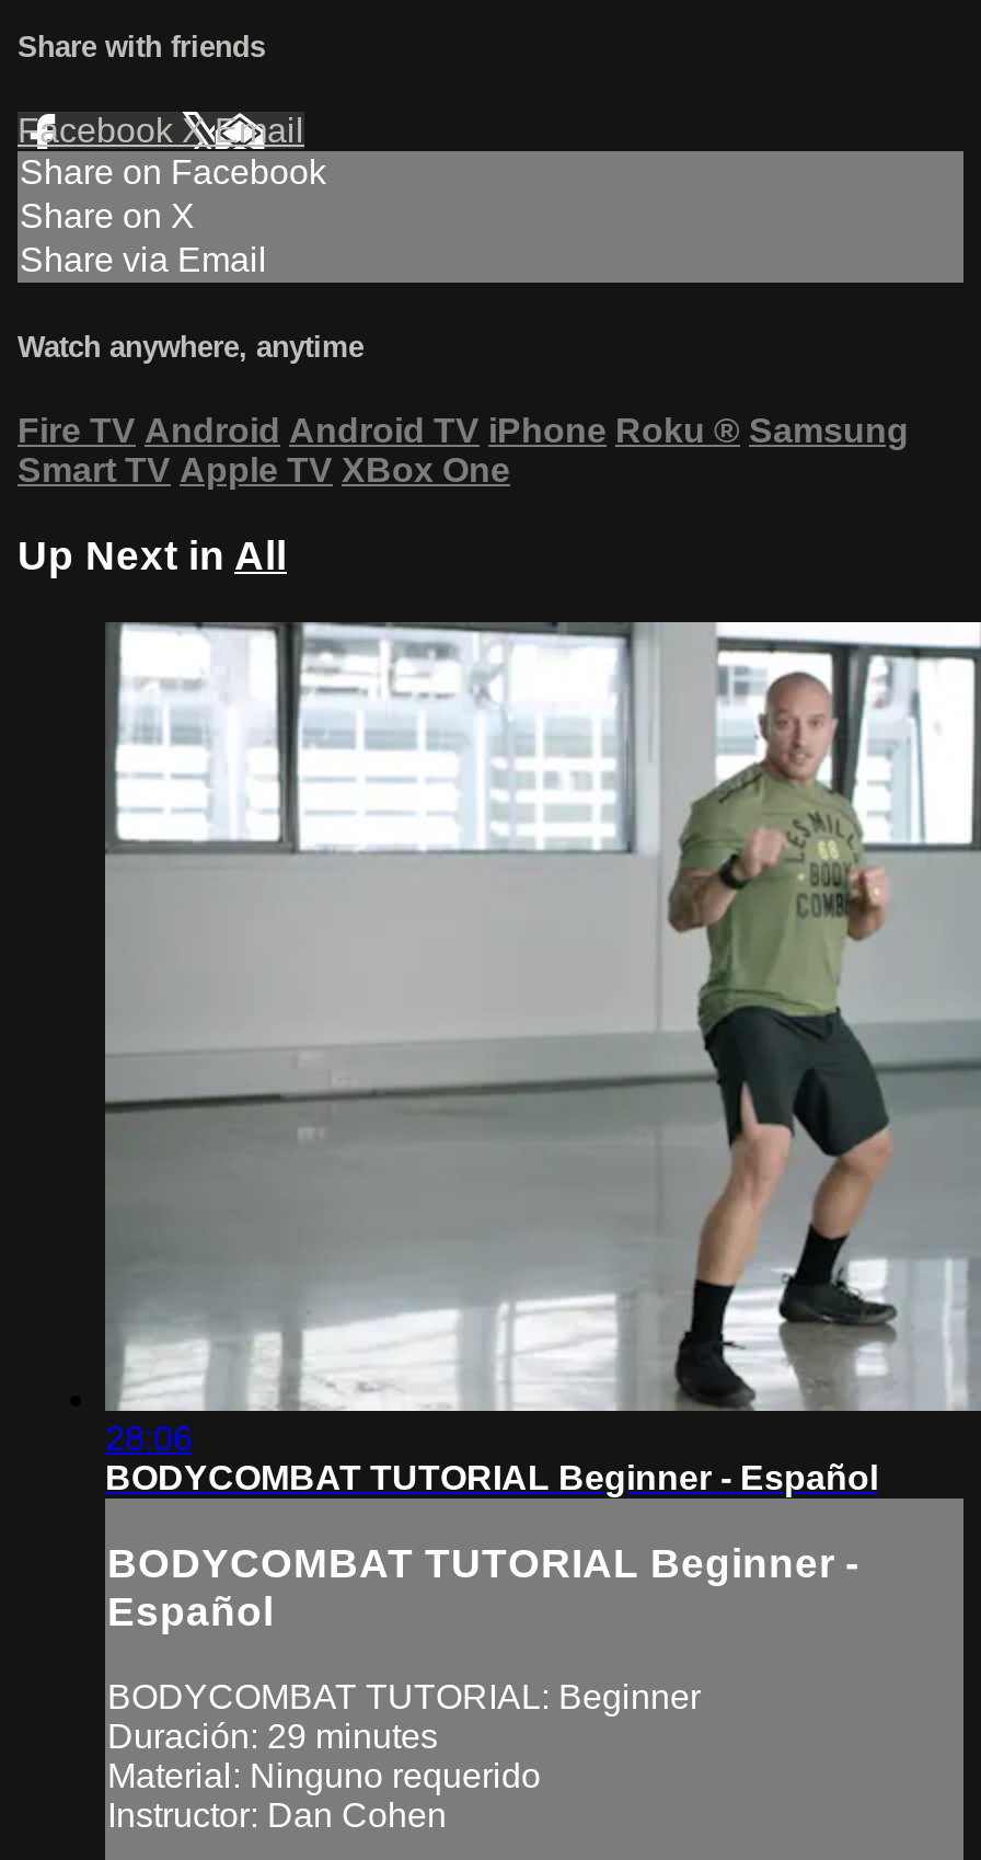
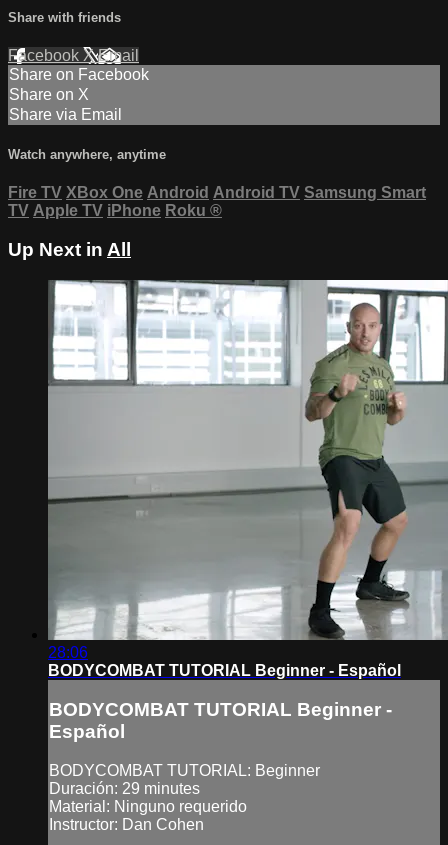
[18,412,909,489] Fire TV Android Android TV iPhone Roku ® Samsung | Smart TV Apple TV XBox One -> [8,184,426,219] Fire TV XBox One Android Android TV Samsung Smart | TV Apple TV iPhone Roku ®

